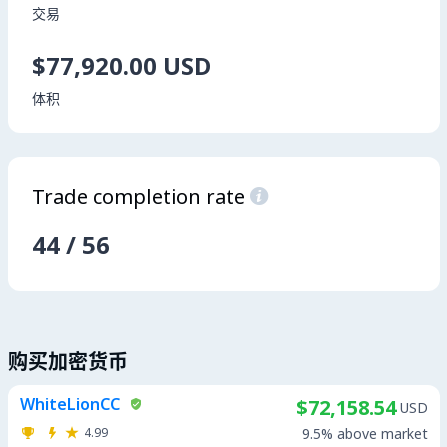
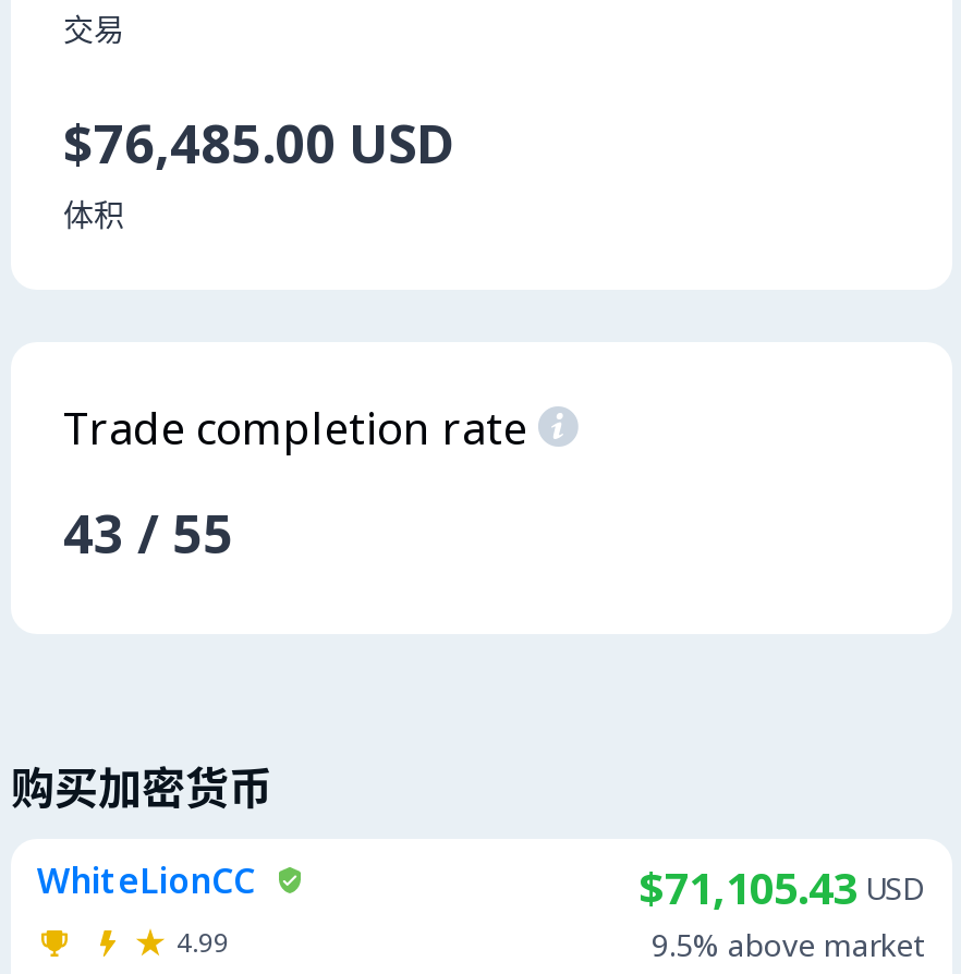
[32,49,211,82] $77,920.00 USD -> [63,107,453,179] $76,485.00 USD
[32,228,110,261] 44 / 56 -> [63,497,233,569] 43 / 55
[296,394,428,421] $72,158.54 USD -> [638,859,926,917] $71,105.43 USD

